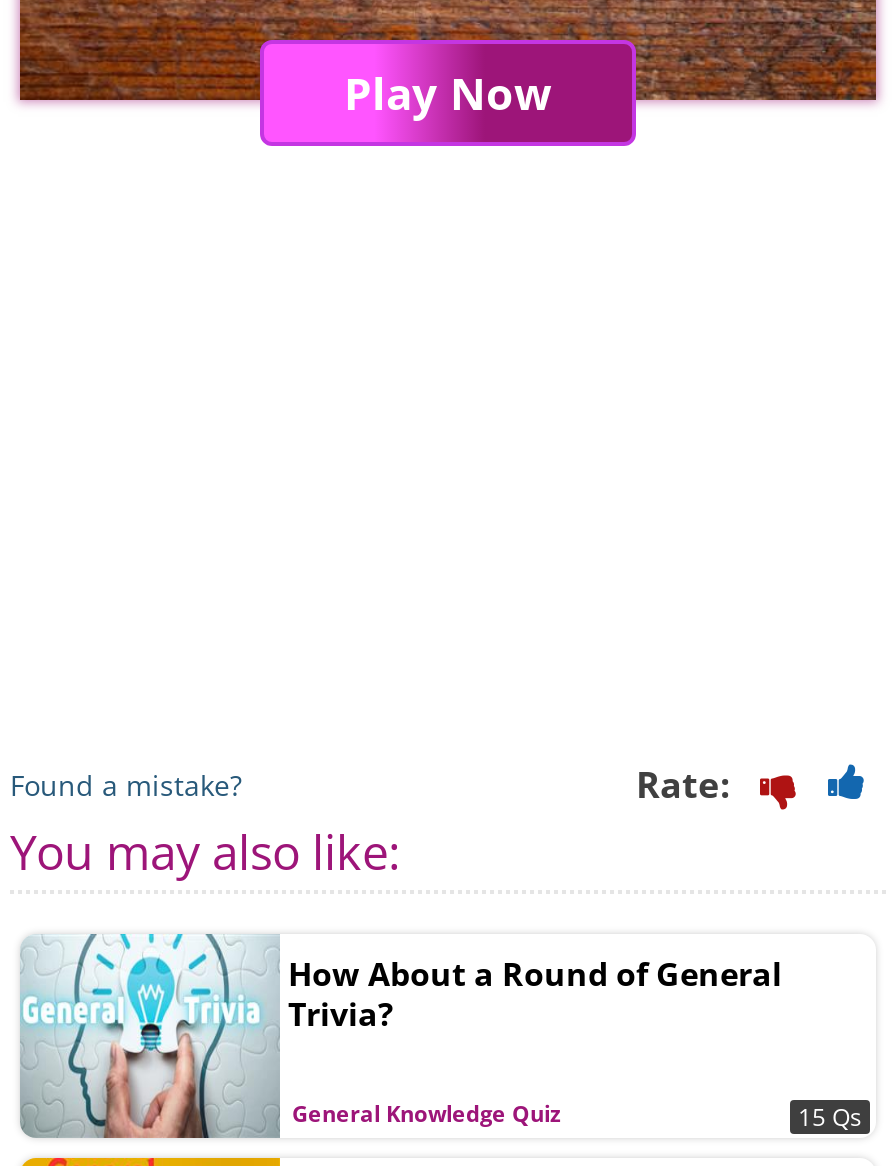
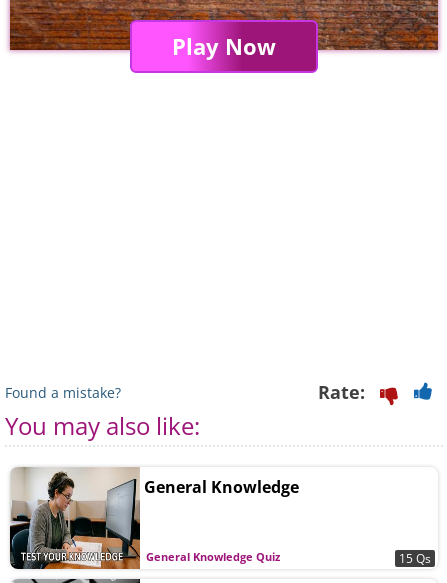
[20,932,782,1140] [image] | How About a Round of General | Trivia? -> [9,466,299,570] [image] | General Knowledge

